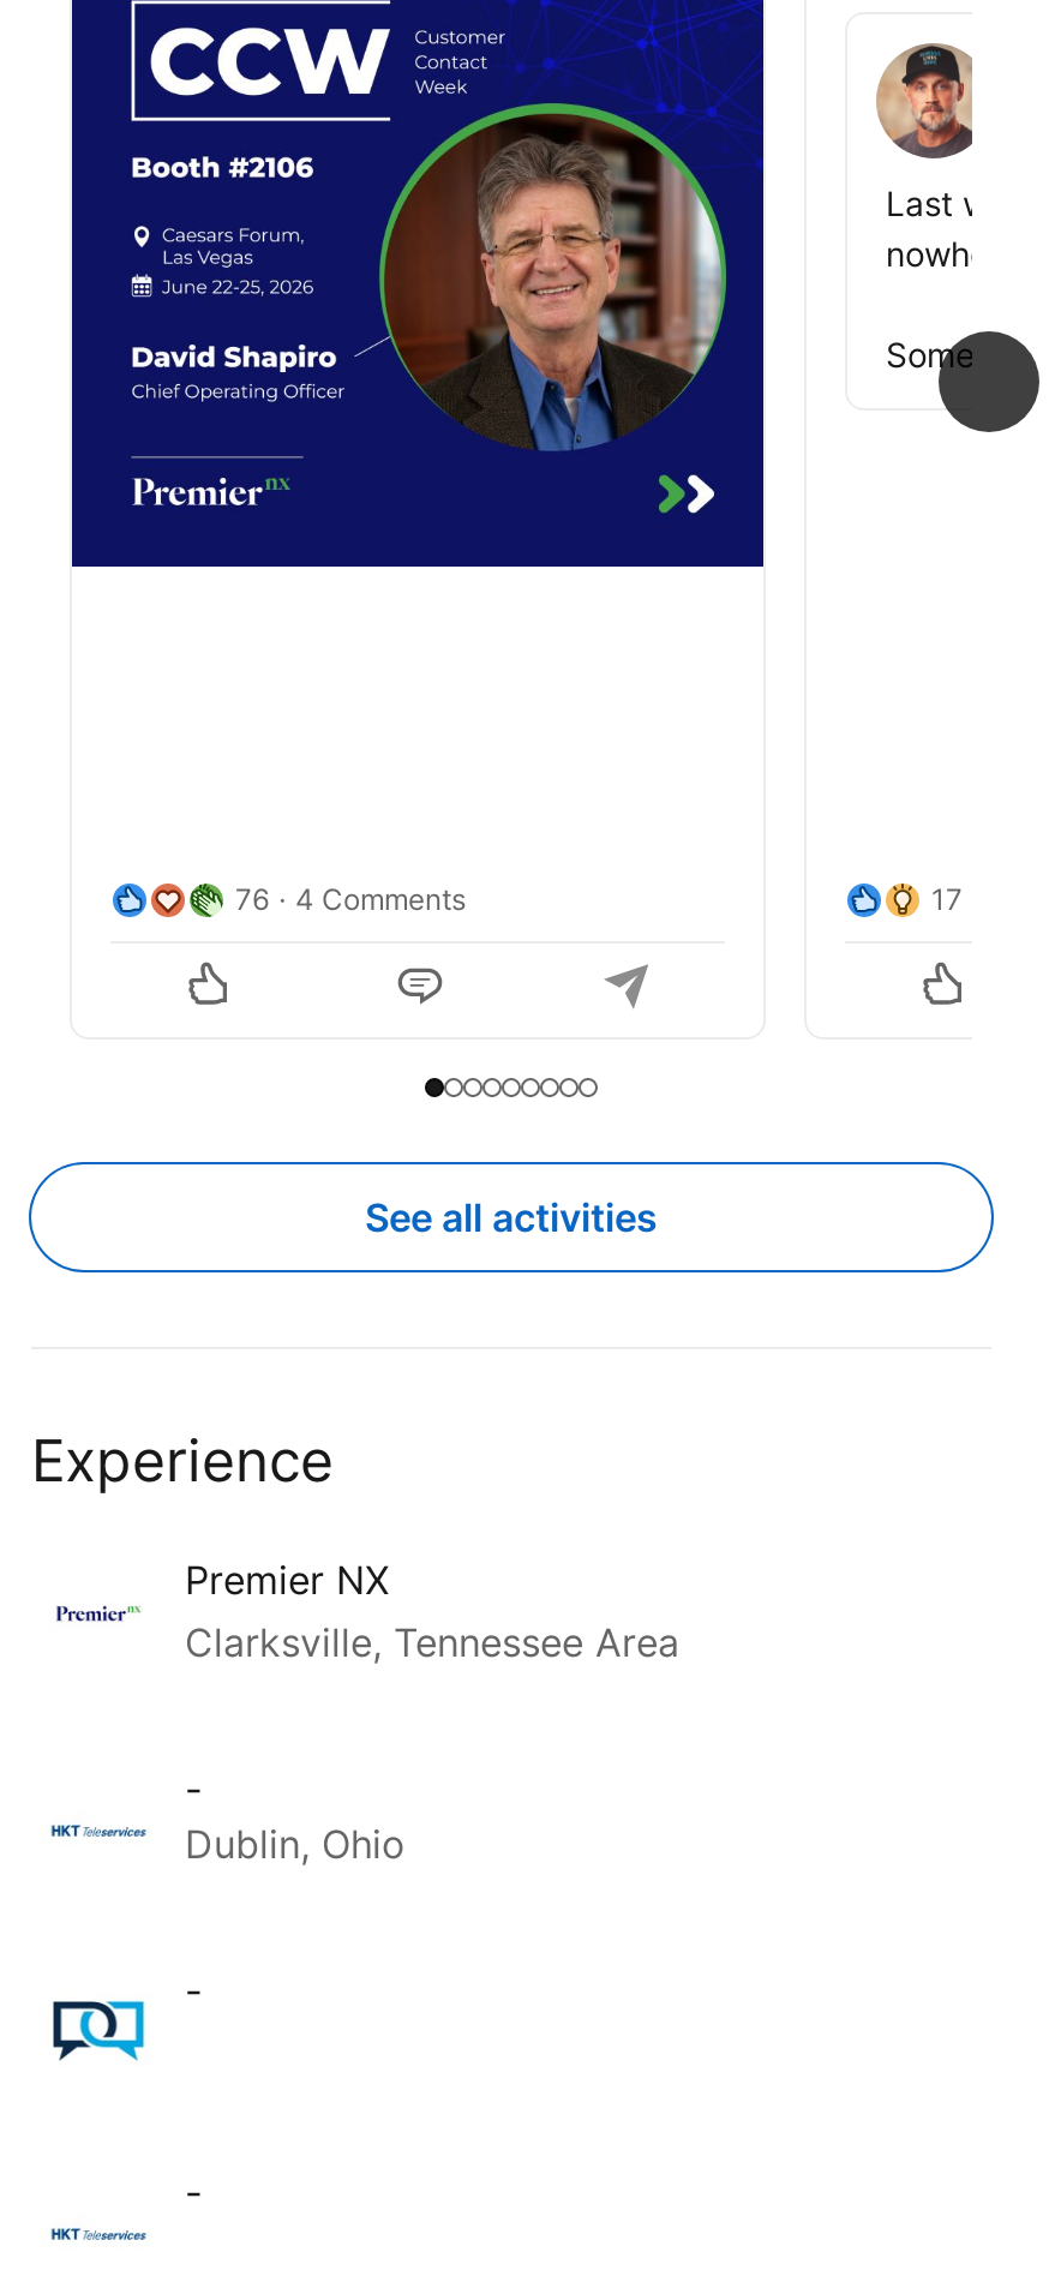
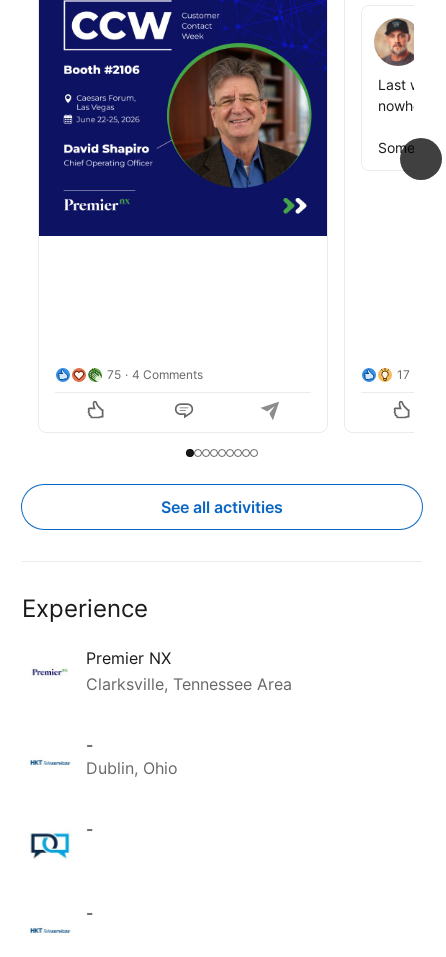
[235,880,466,916] 76 4 Comments -> [107,366,203,381] 75 4 Comments

